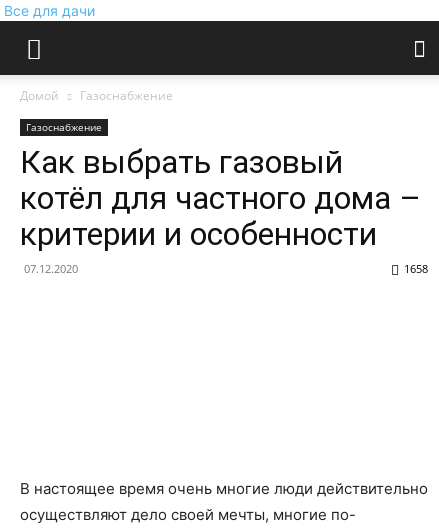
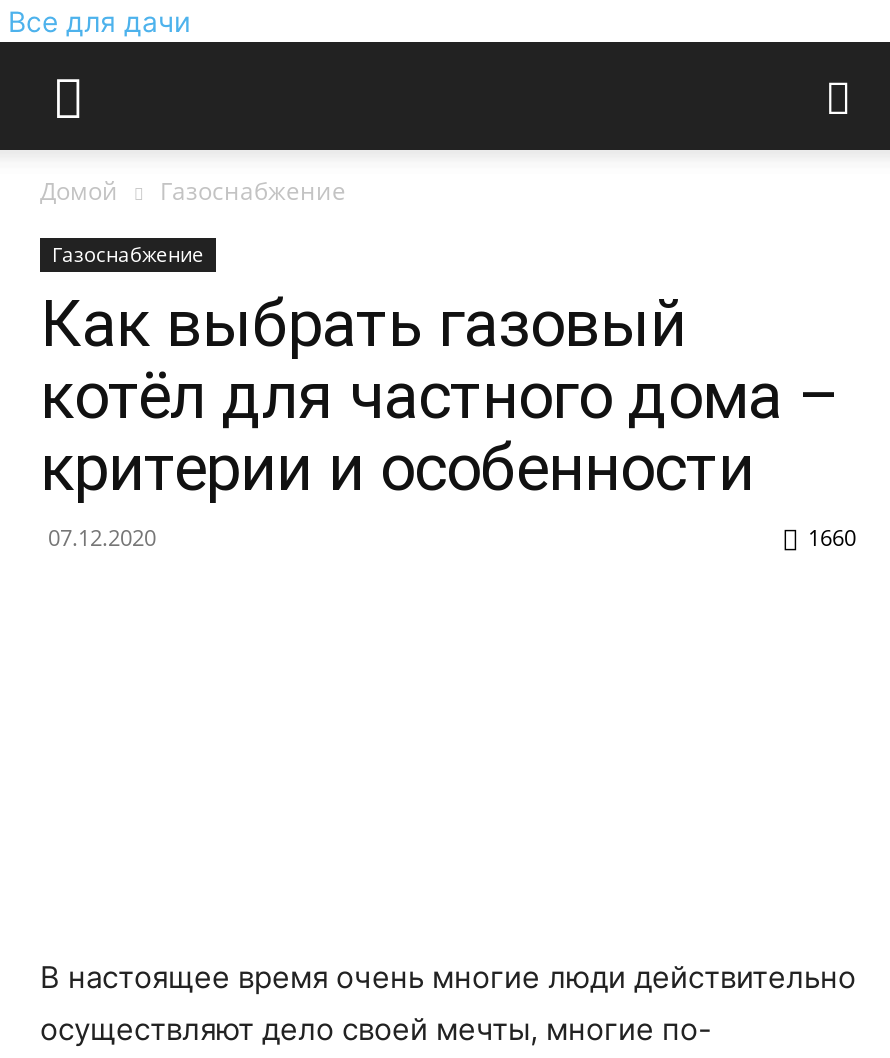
[404,261,428,276] 1658 -> [808,522,856,552] 1660

